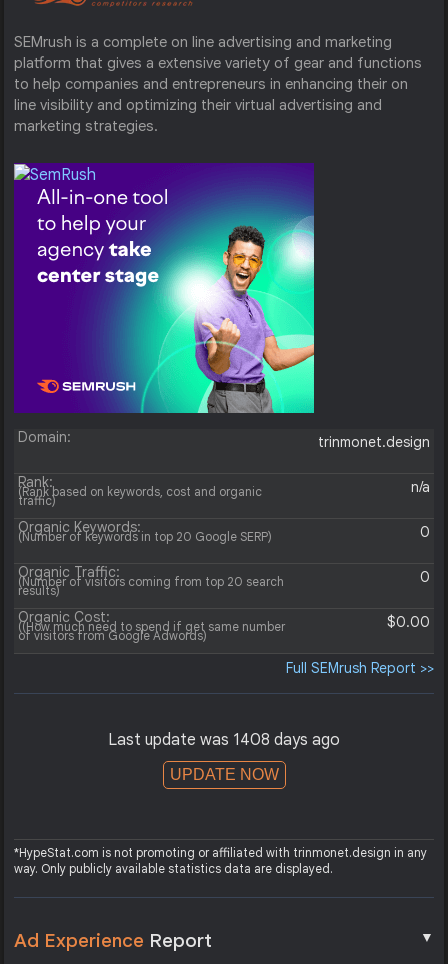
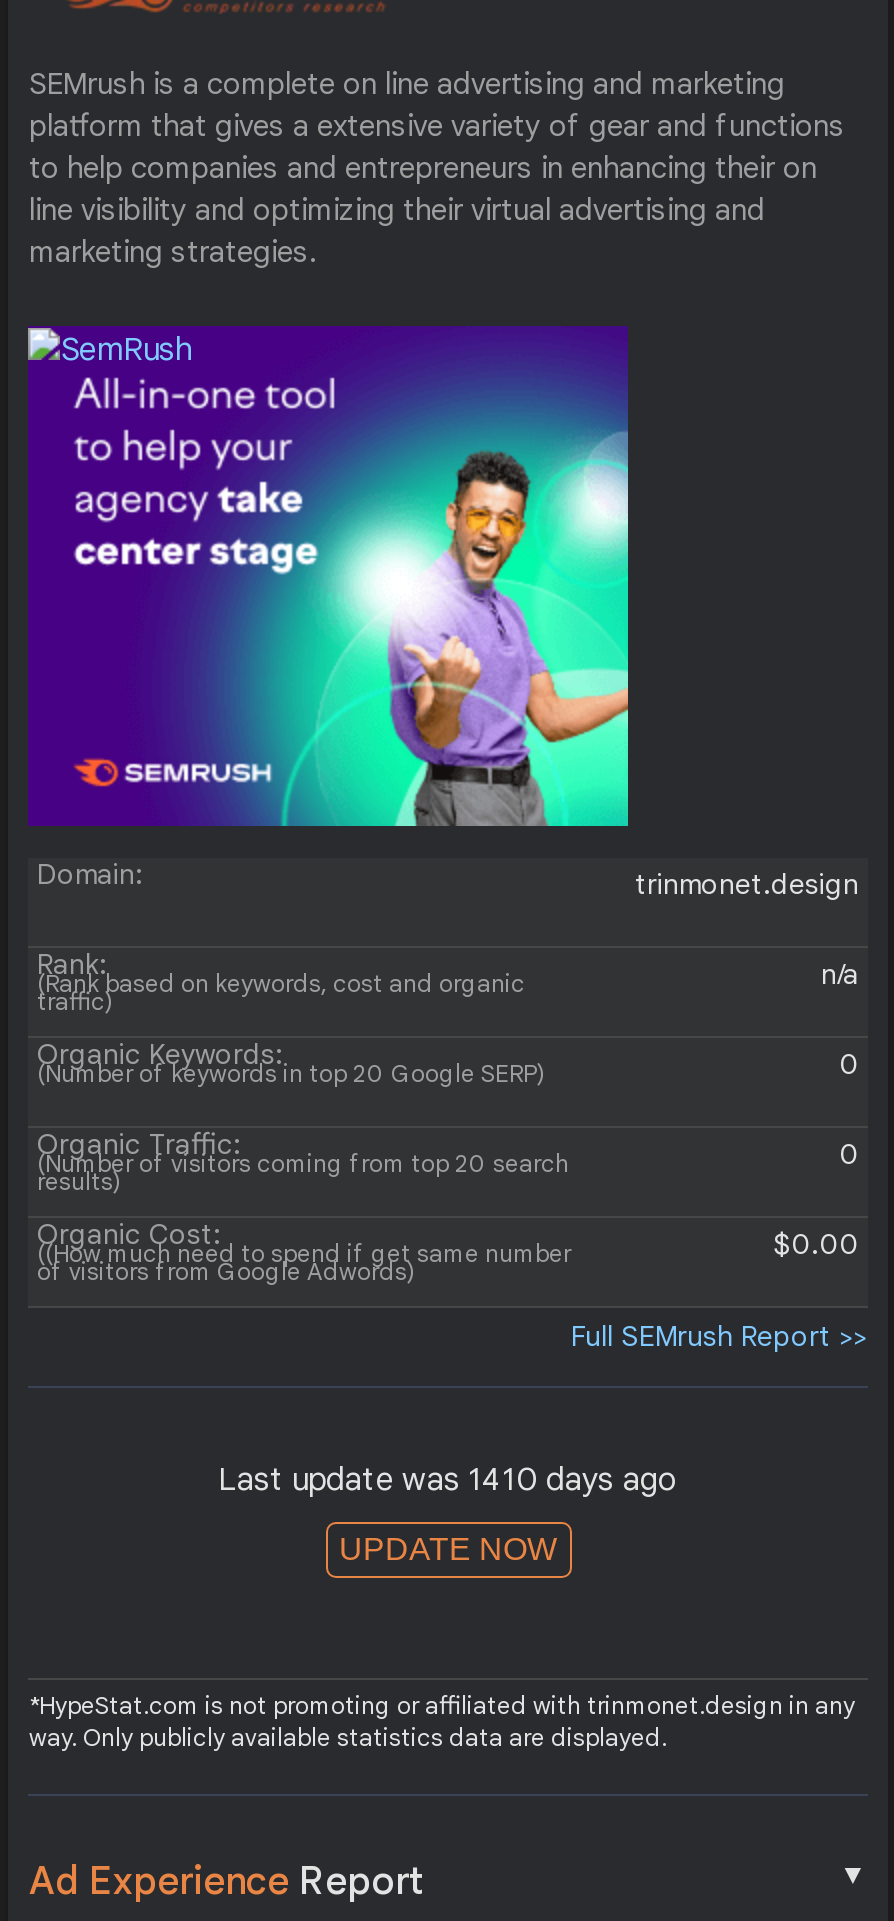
[108,730,340,750] Last update was 1408 days ago -> [218,1460,678,1500] Last update was 1410 days ago

